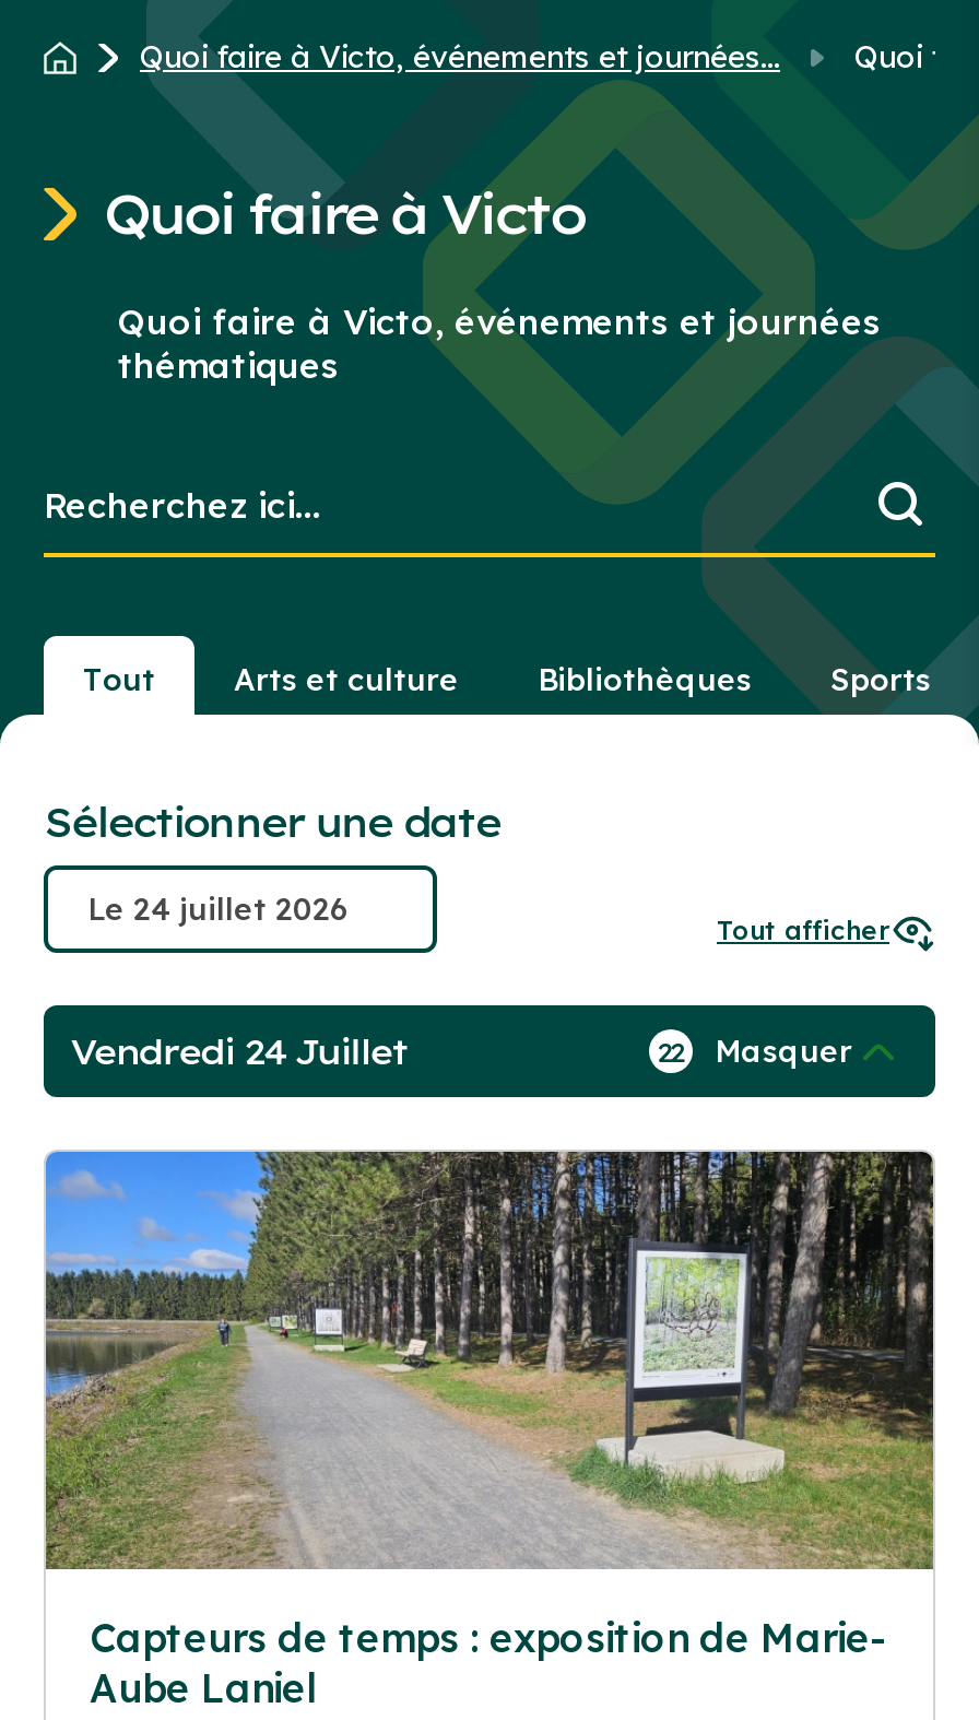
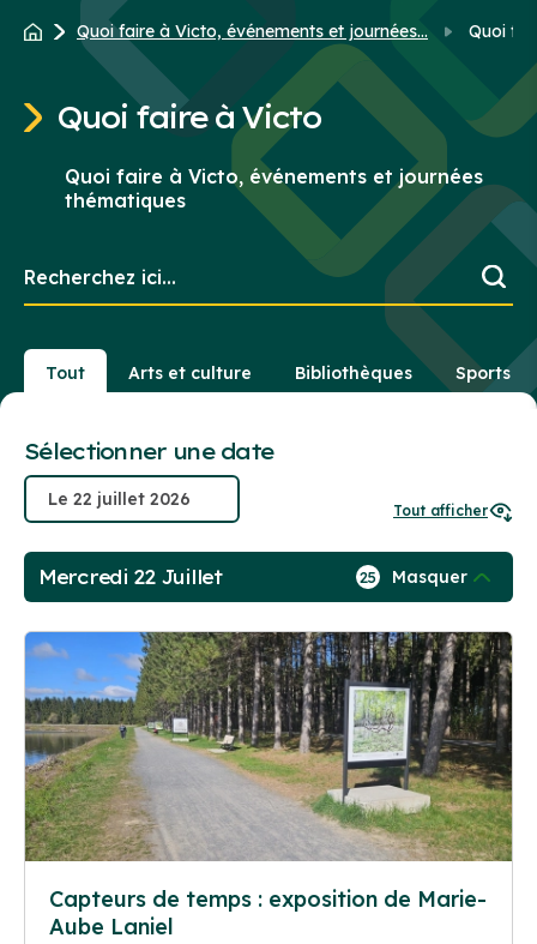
[70,1030,408,1074] Vendredi 24 Juillet -> [38,565,223,589] Mercredi 22 Juillet
[657,1032,852,1071] 22 Masquer -> [360,566,467,588] 25 Masquer

